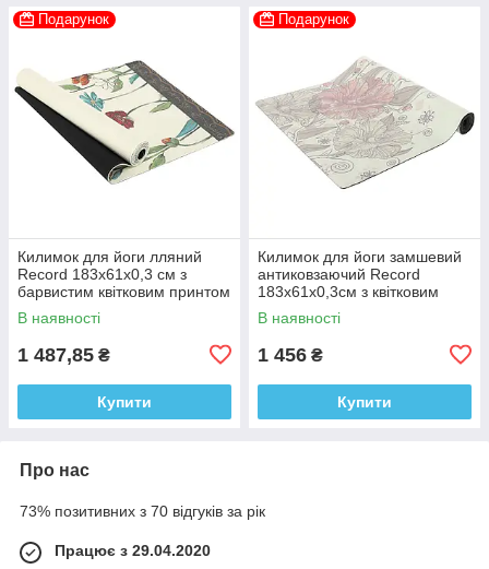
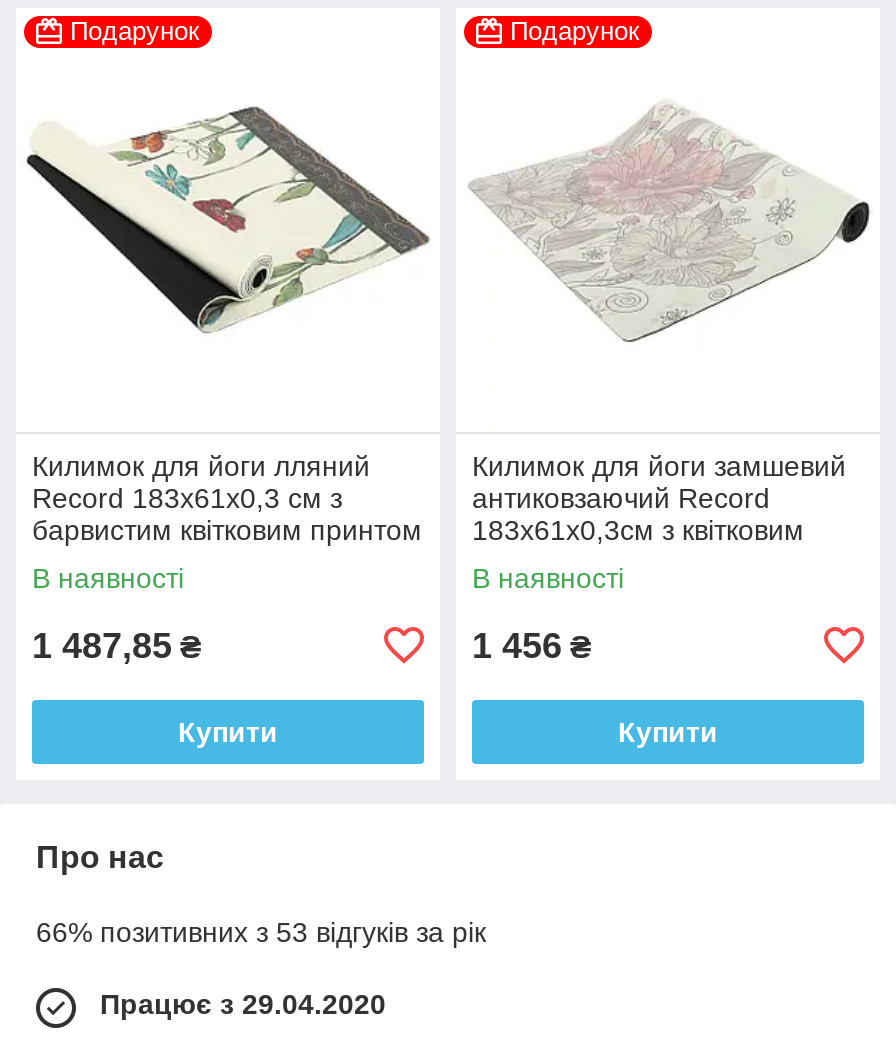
[20,502,265,520] 73% позитивних з 70 відгуків за рік -> [36,916,486,948] 66% позитивних з 53 відгуків за рік

